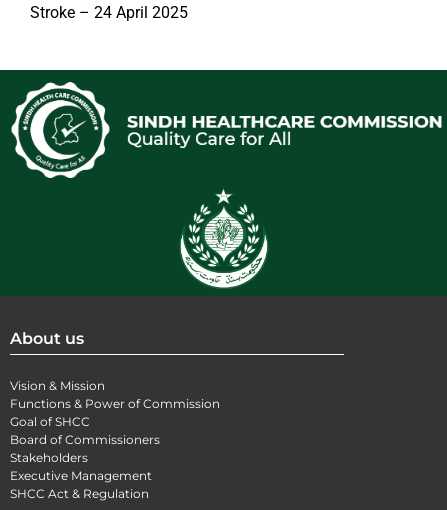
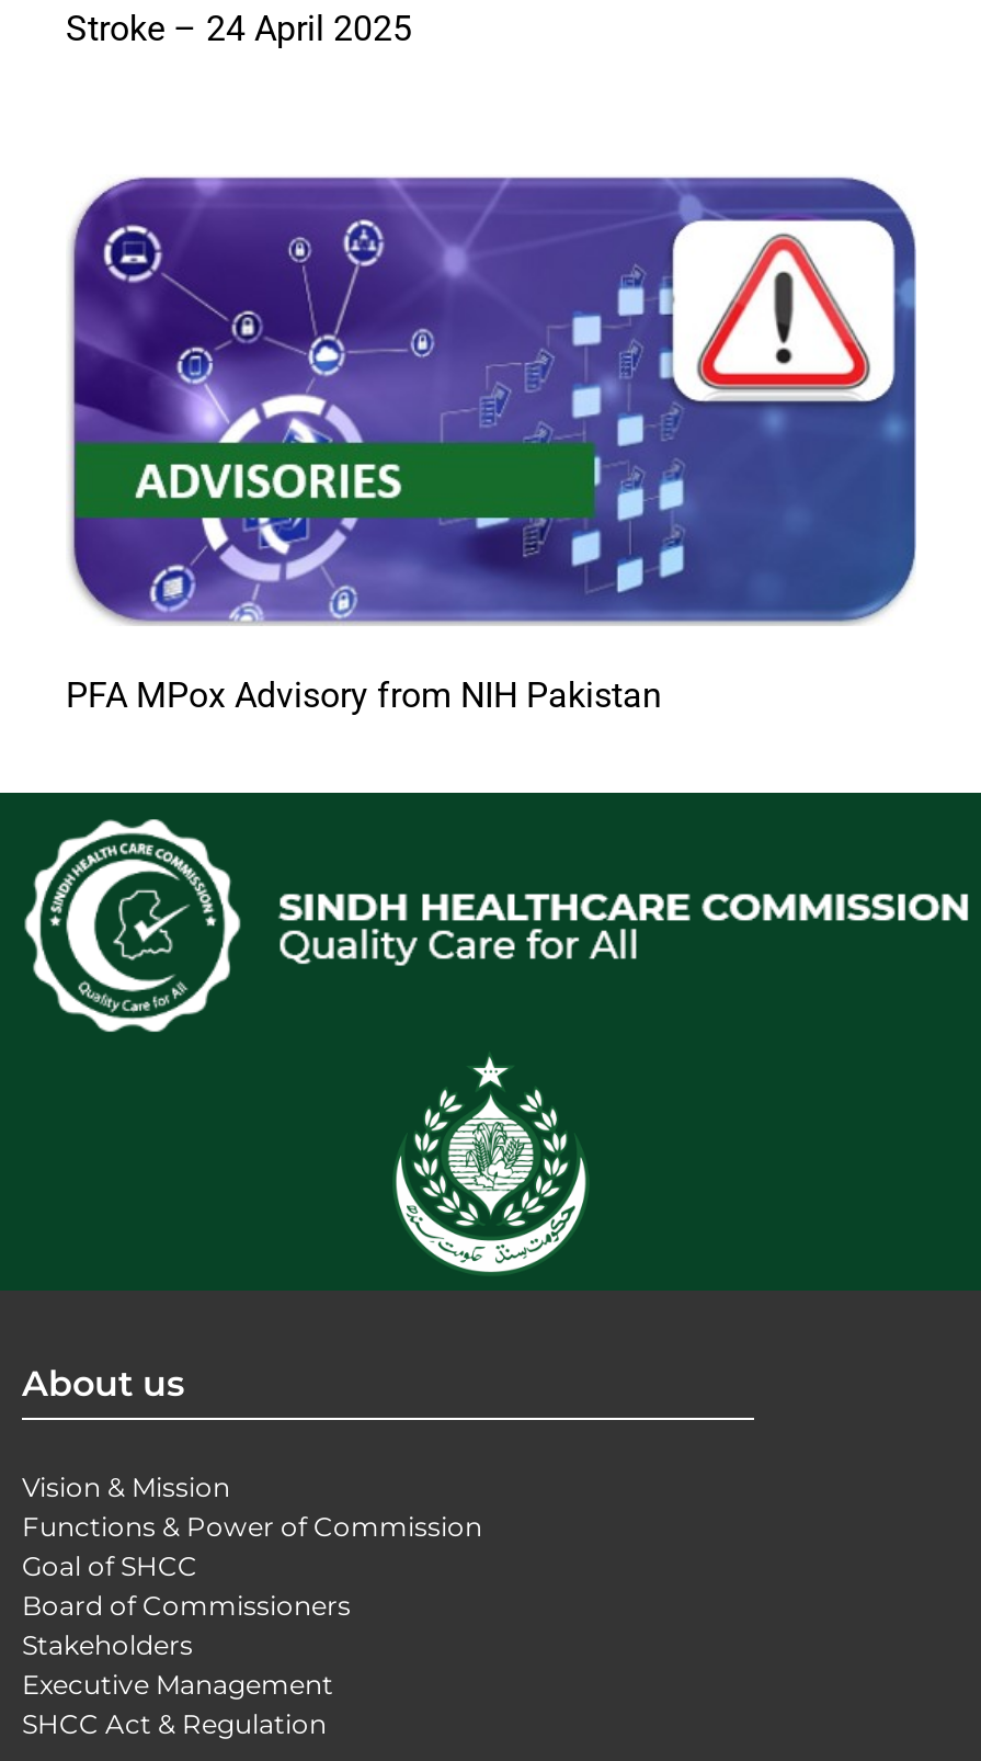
none -> [66,175,919,716] [image] | PFA MPox Advisory from NIH Pakistan

